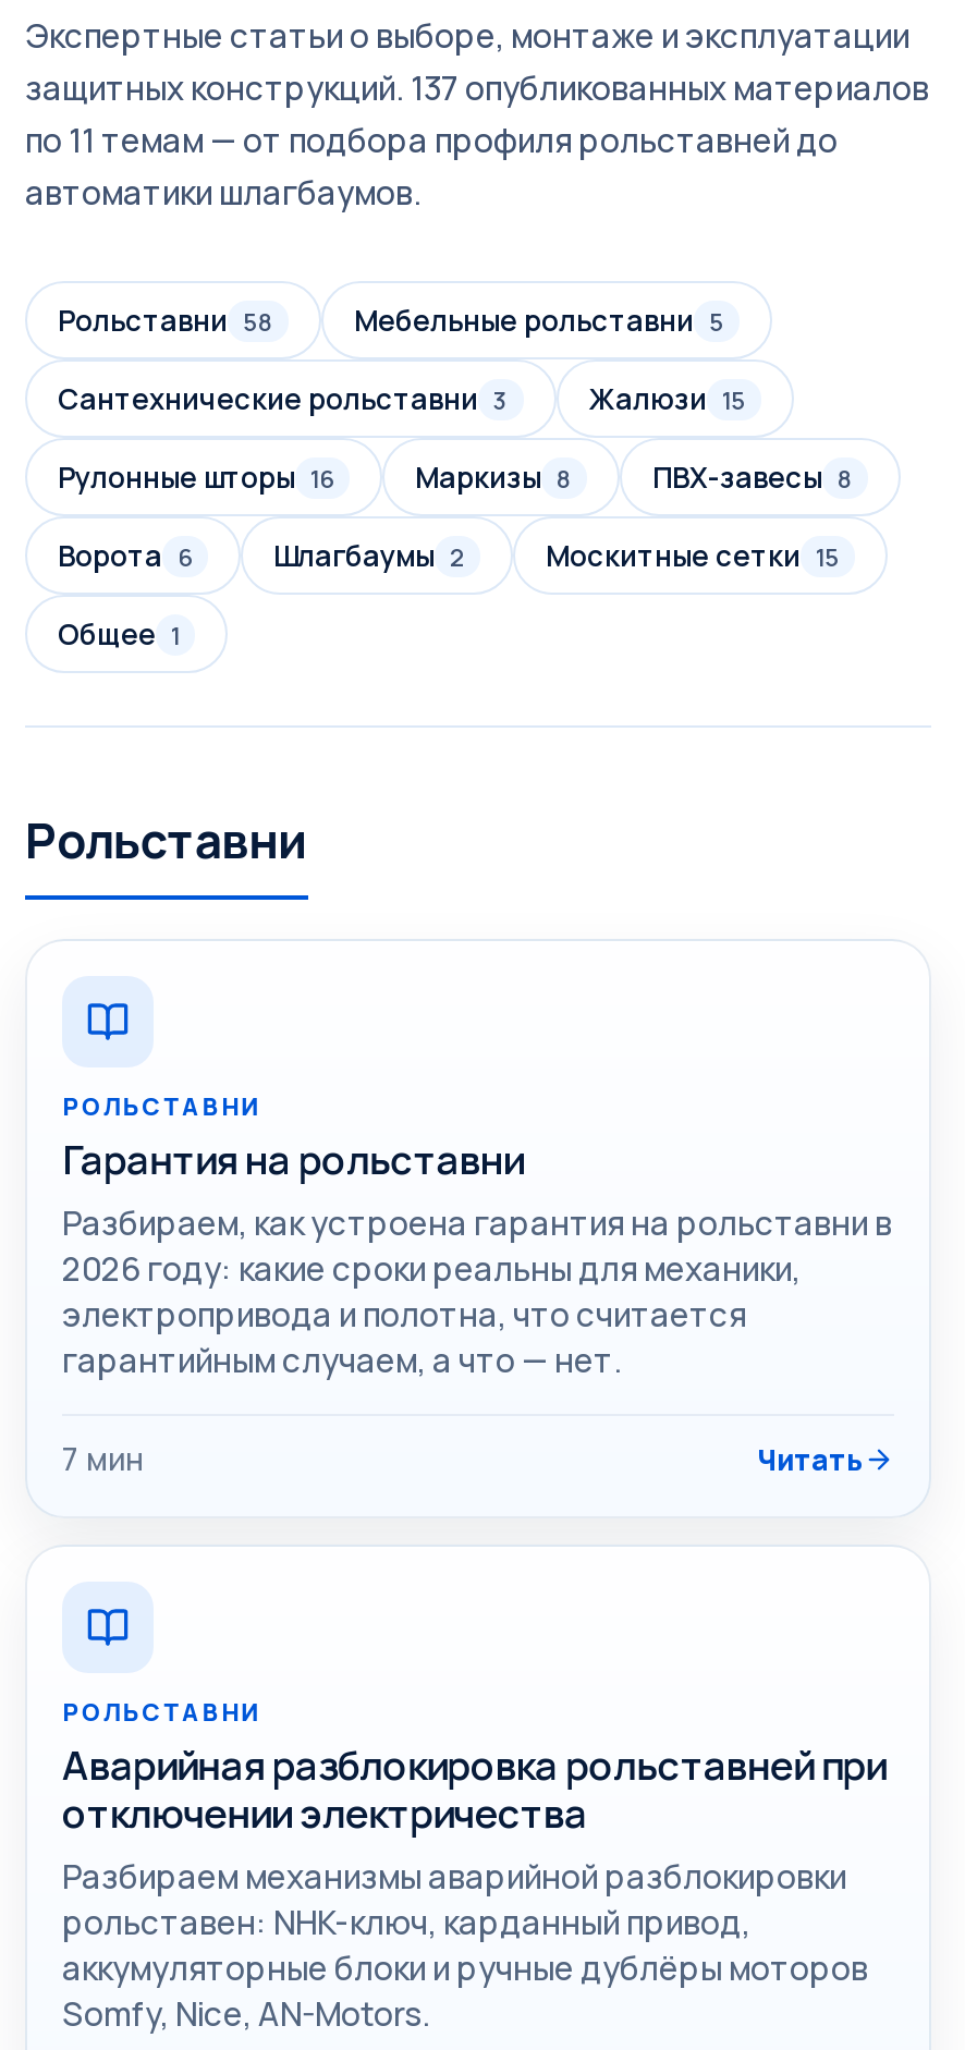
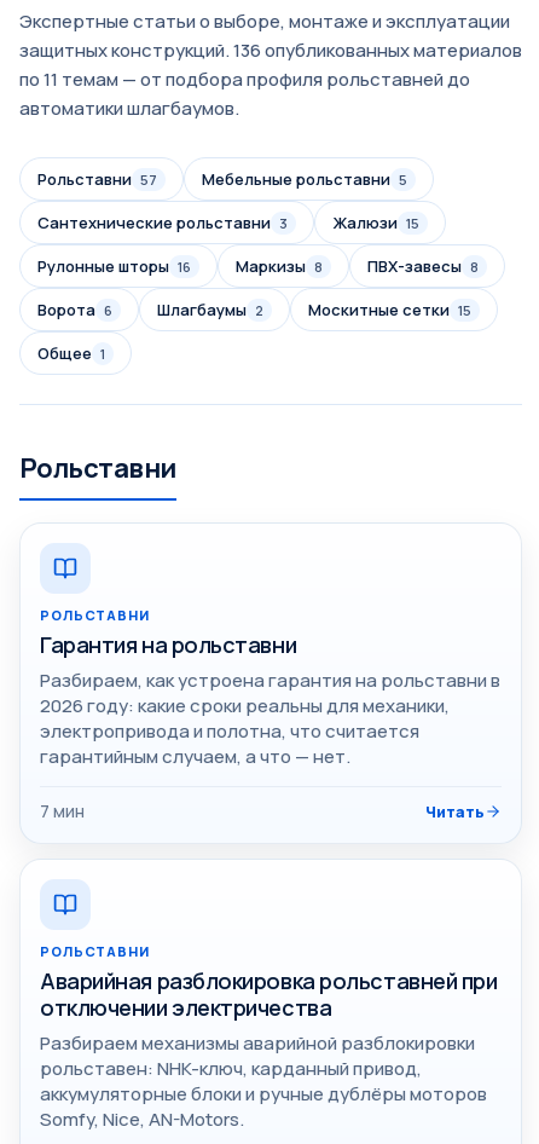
[25,65,929,111] защитных конструкций. 137 опубликованных материалов -> [19,37,522,63] защитных конструкций. 136 опубликованных материалов
[58,301,273,340] Рольставни 58 -> [37,168,157,190] Рольставни 57

